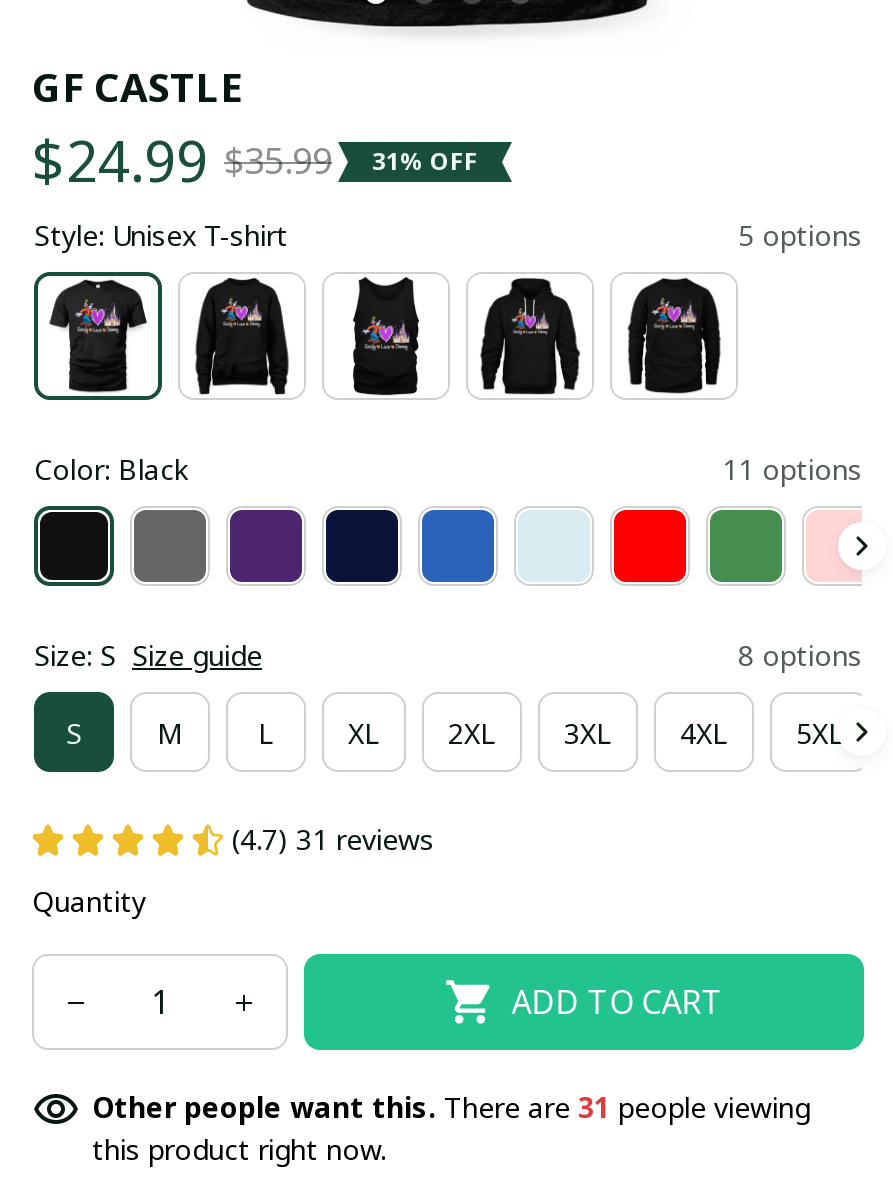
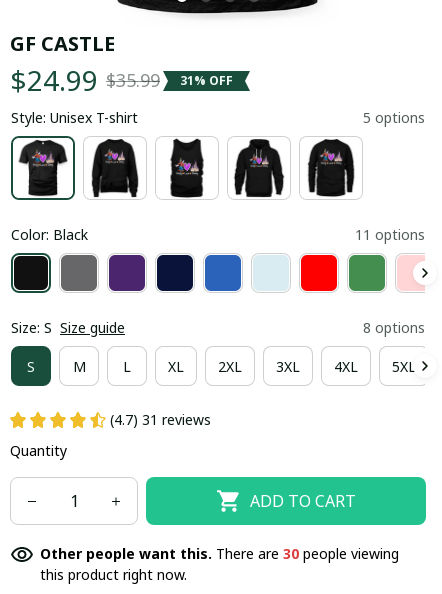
[92,1088,810,1126] Other people want this. There are 31 people viewing -> [40,544,399,563] Other people want this. There are 30 people viewing

